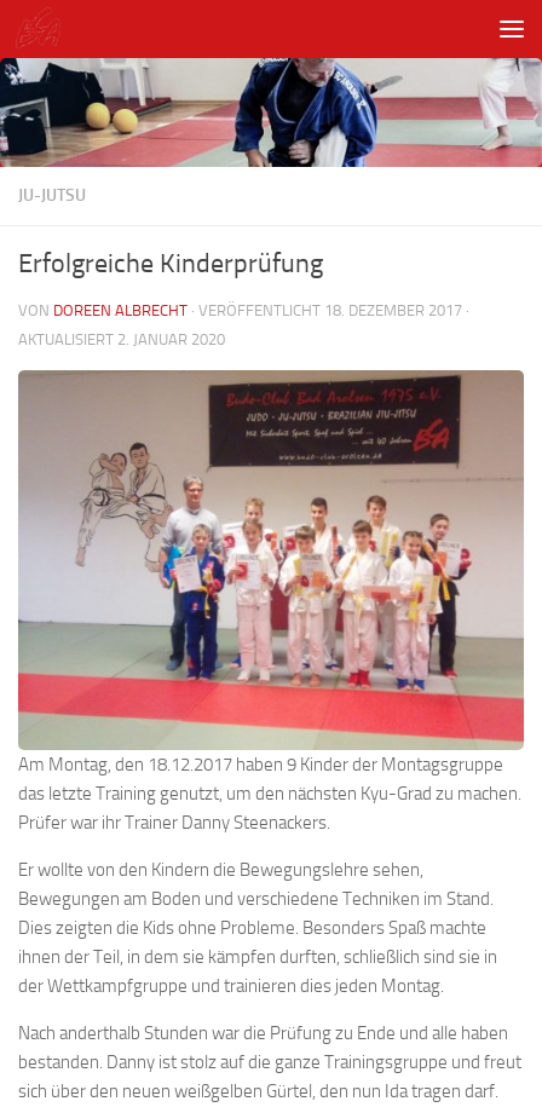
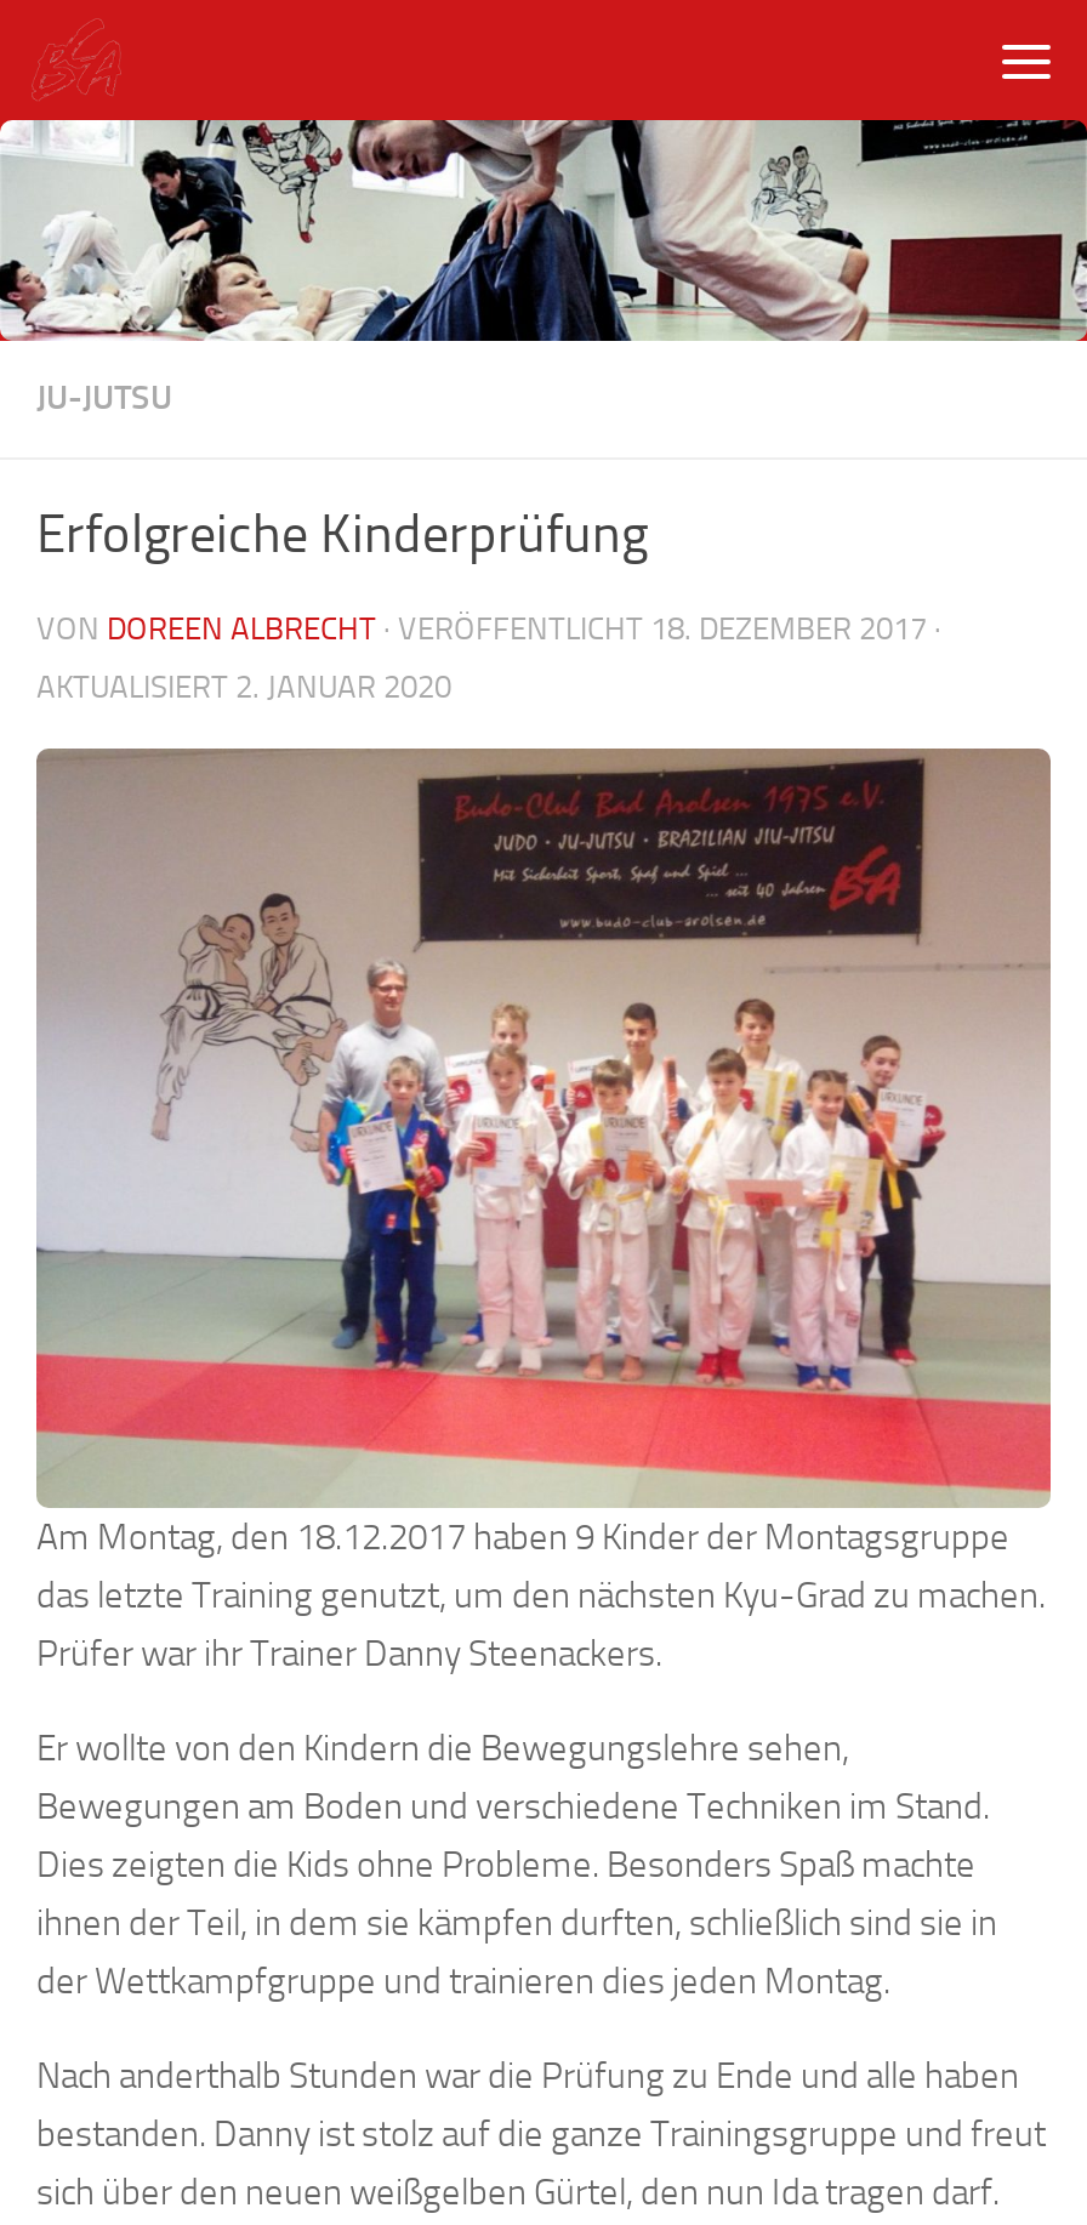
[4,57,538,168] [image] -> [7,118,1080,343] [image]

